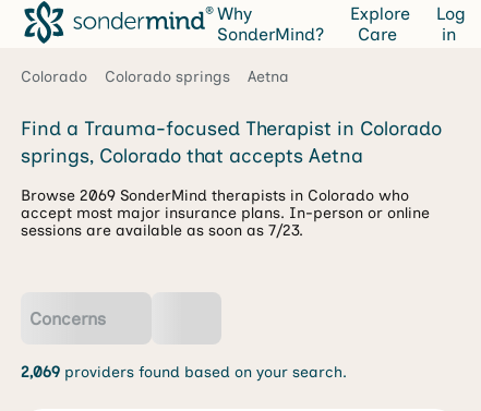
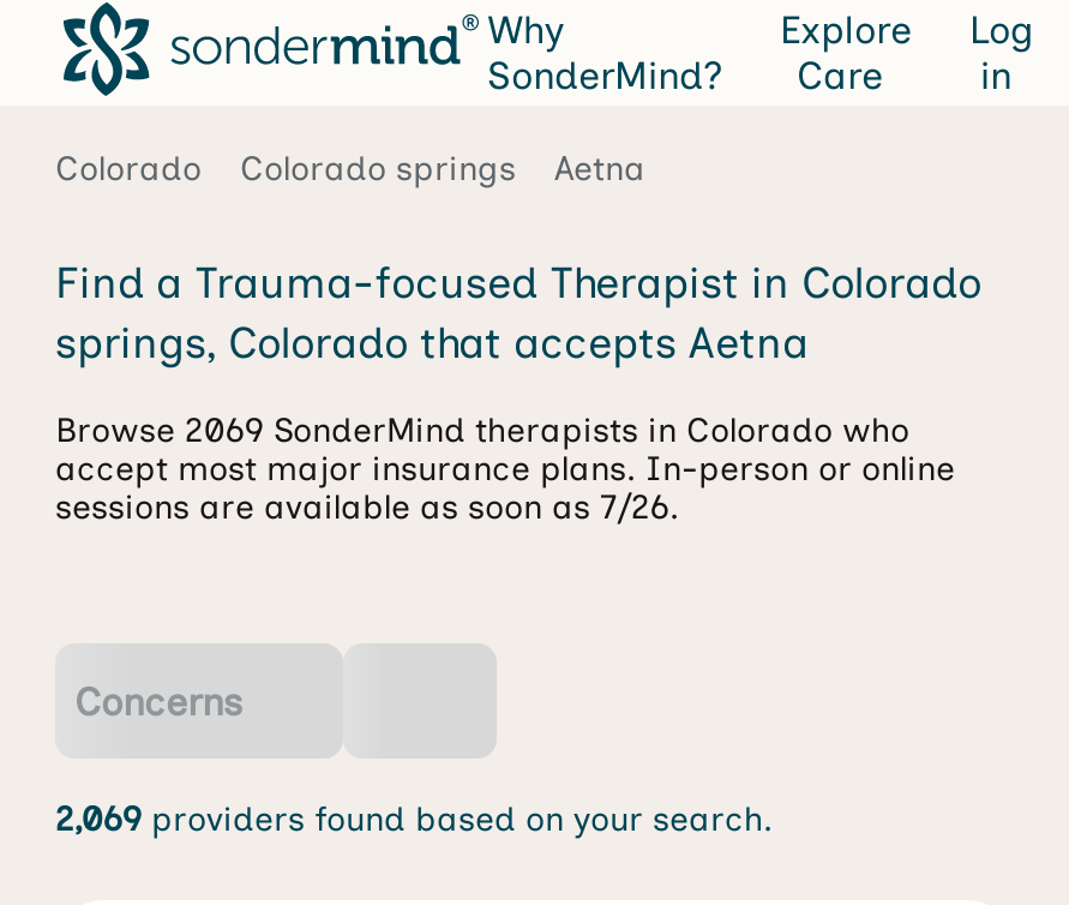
[21,221,303,240] sessions are available as soon as 7/23. -> [55,487,679,528] sessions are available as soon as 7/26.

